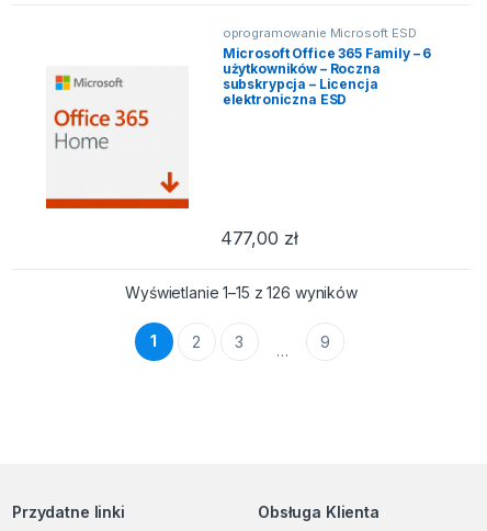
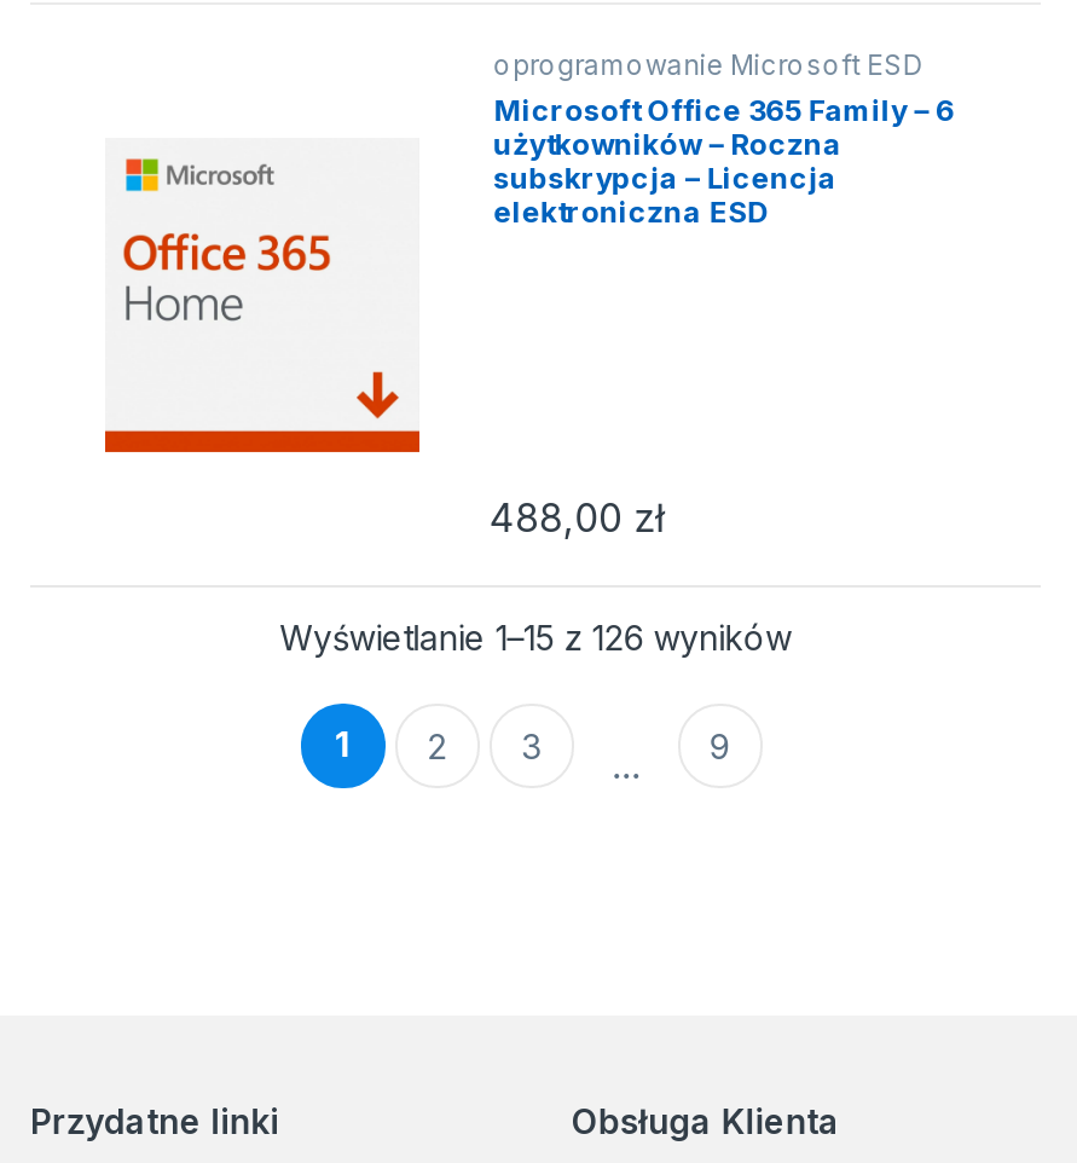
[220,227,298,249] 477,00 zł -> [489,493,665,541] 488,00 zł

